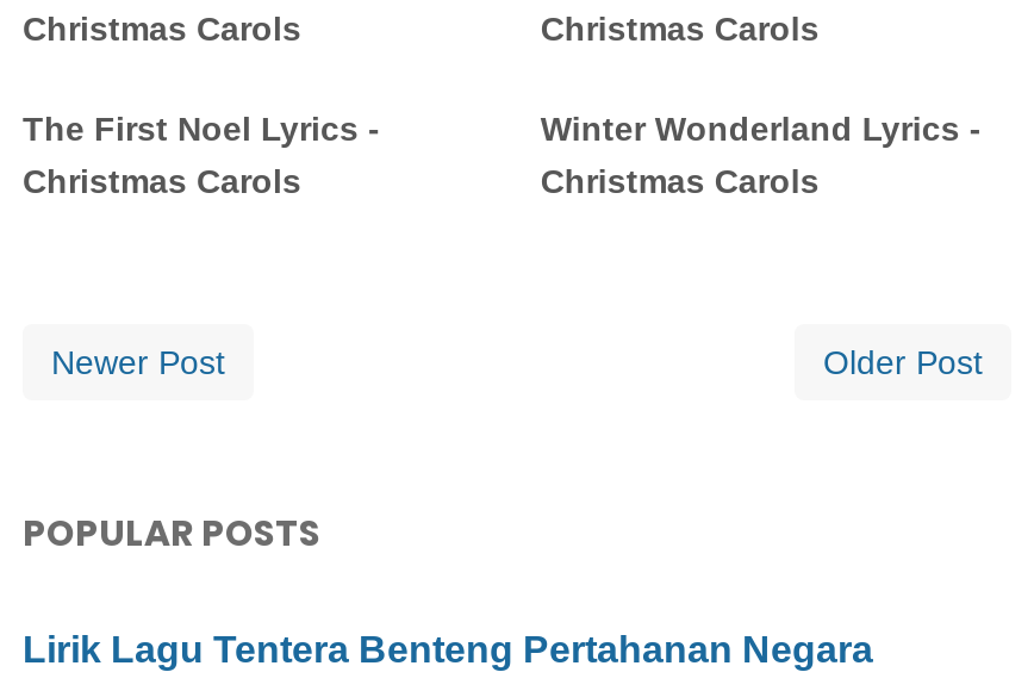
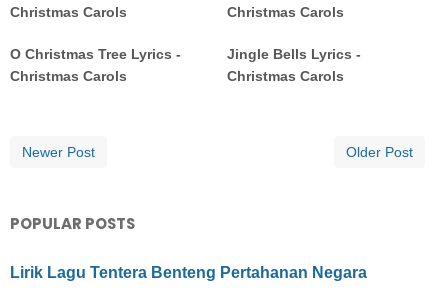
[23,111,380,149] The First Noel Lyrics - -> [10,46,181,62] O Christmas Tree Lyrics -
[540,111,981,149] Winter Wonderland Lyrics - -> [227,46,361,62] Jingle Bells Lyrics -

